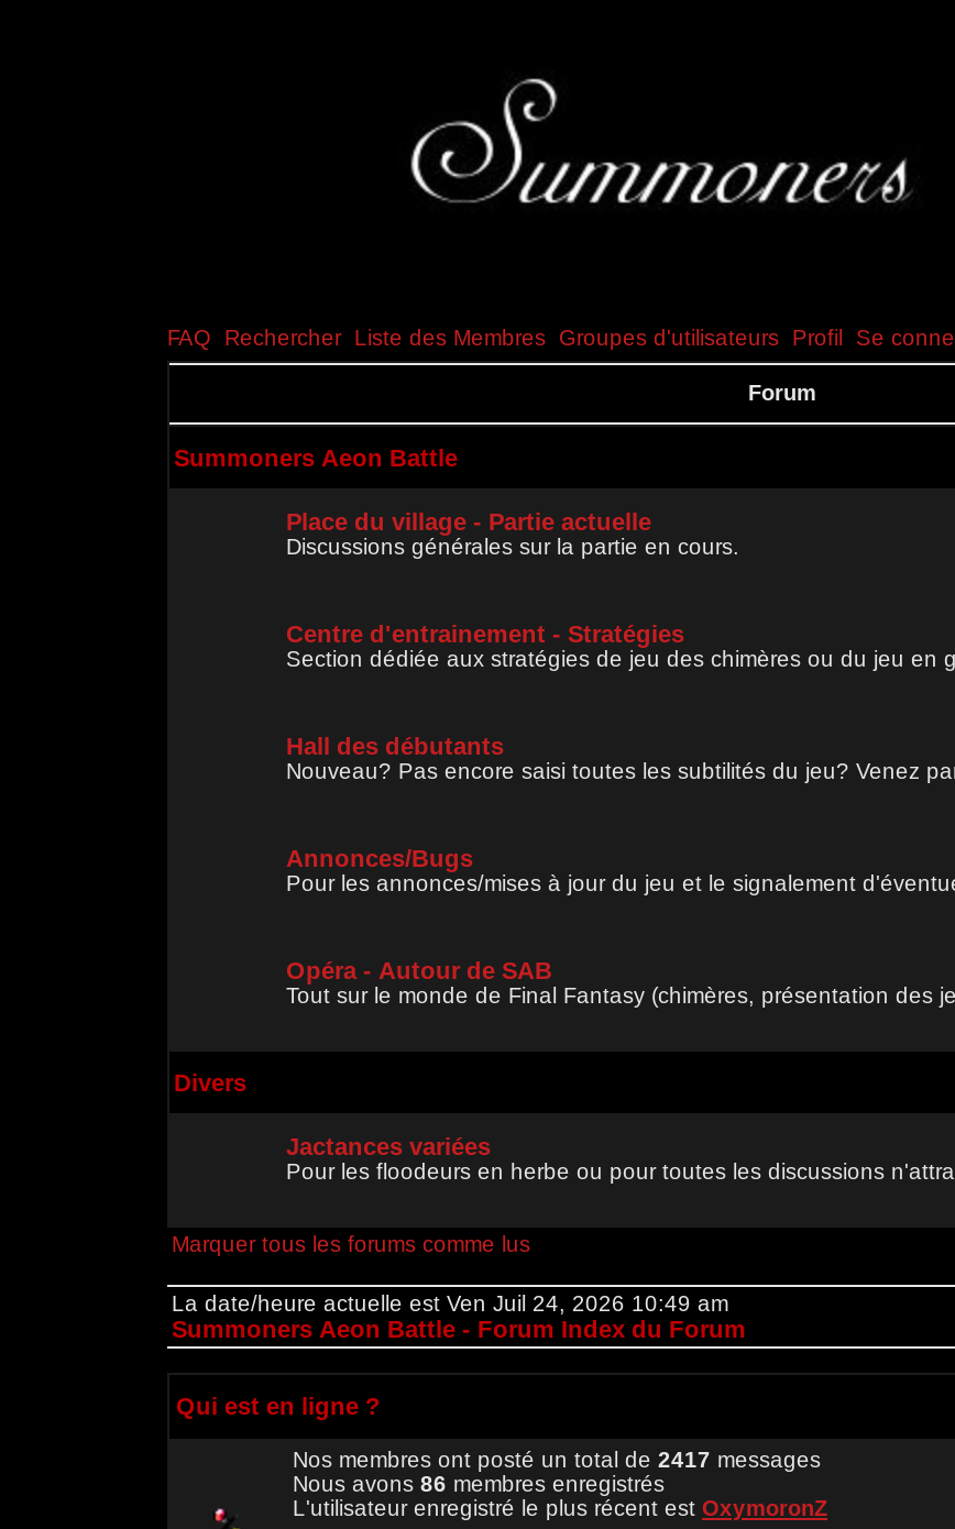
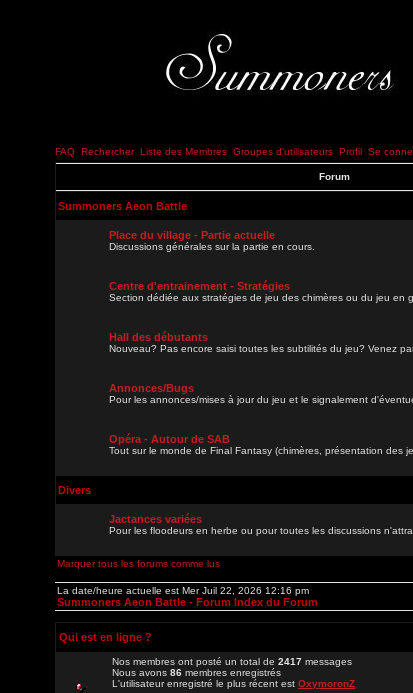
[172,1291,728,1316] La date/heure actuelle est Ven Juil 24, 2026 10:49 am -> [57,585,309,596] La date/heure actuelle est Mer Juil 22, 2026 12:16 pm

